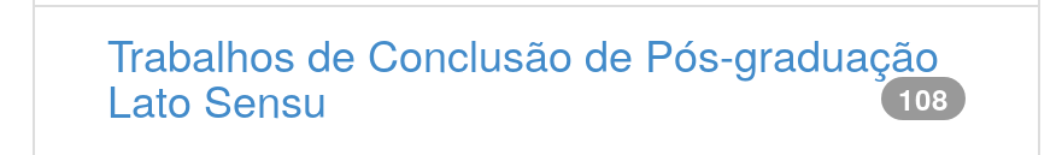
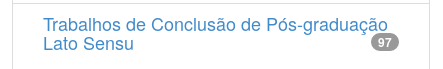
[898,76,949,120] 108 -> [378,33,392,51] 97

